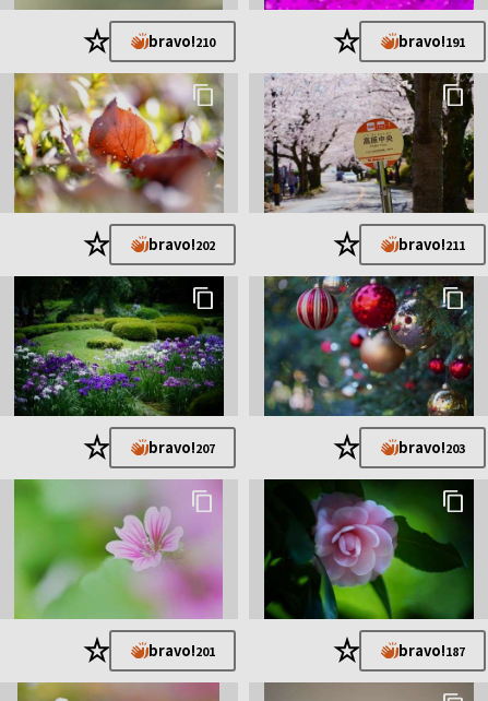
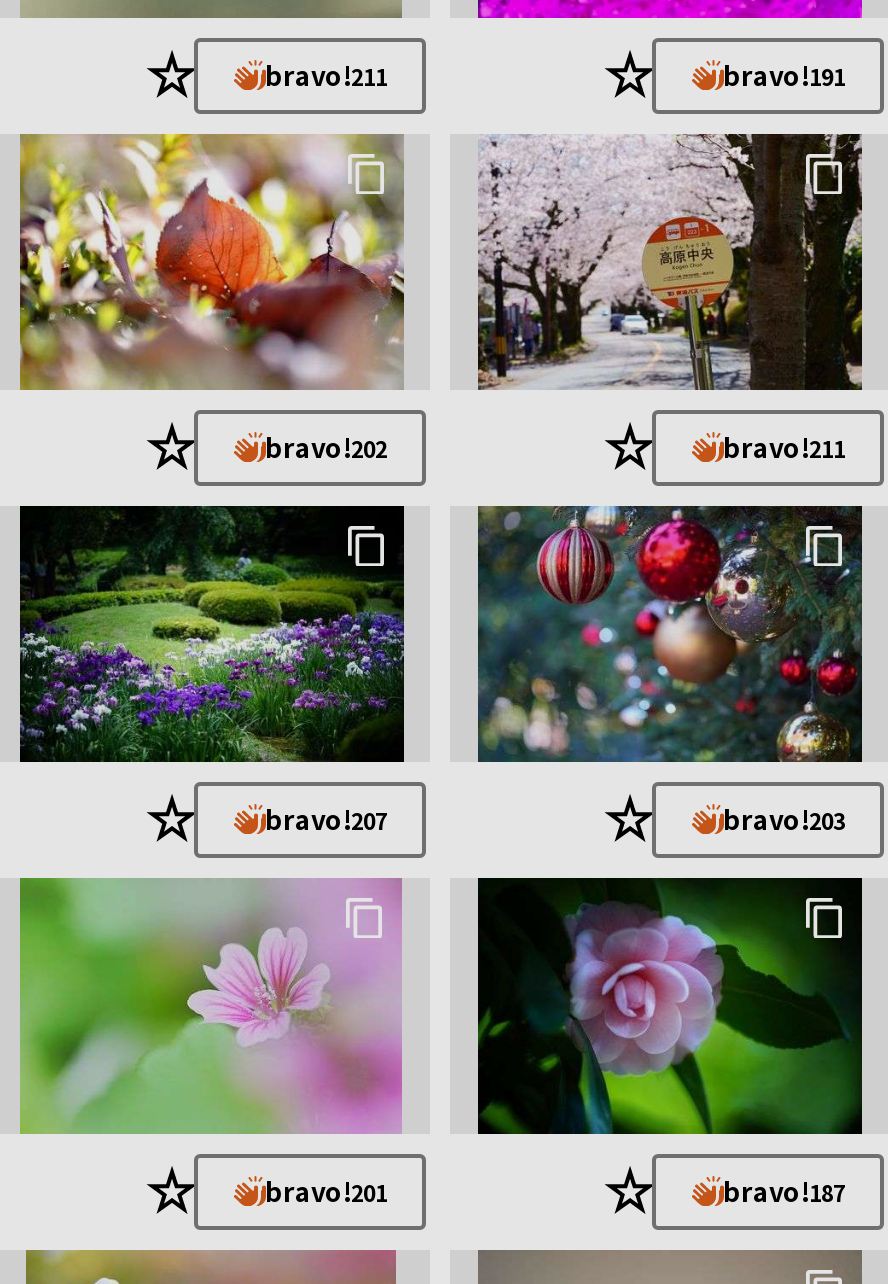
[148,31,215,51] bravo!210 -> [265,56,387,94] bravo!211

